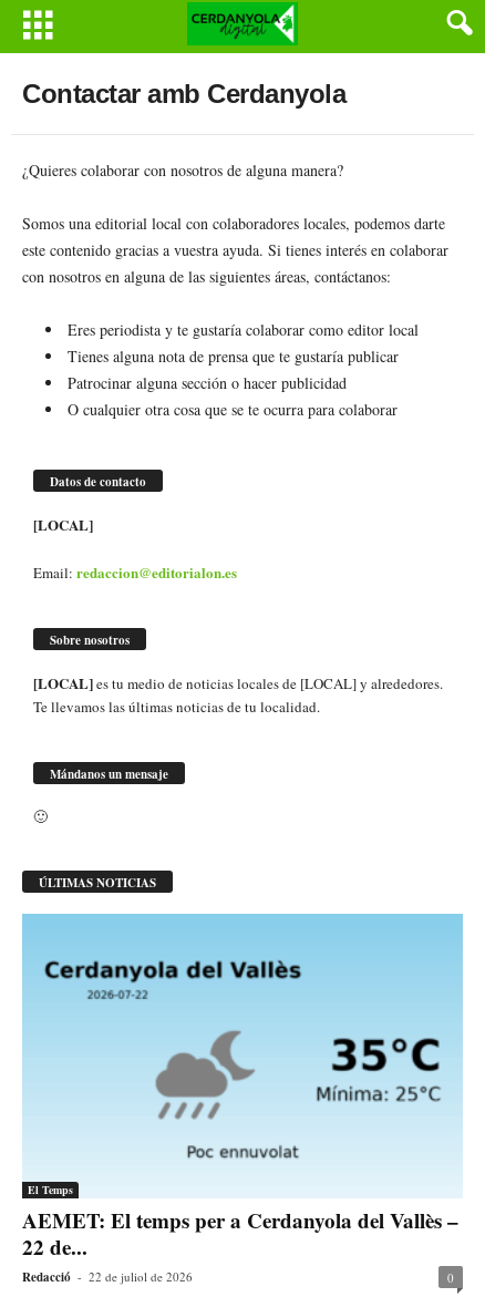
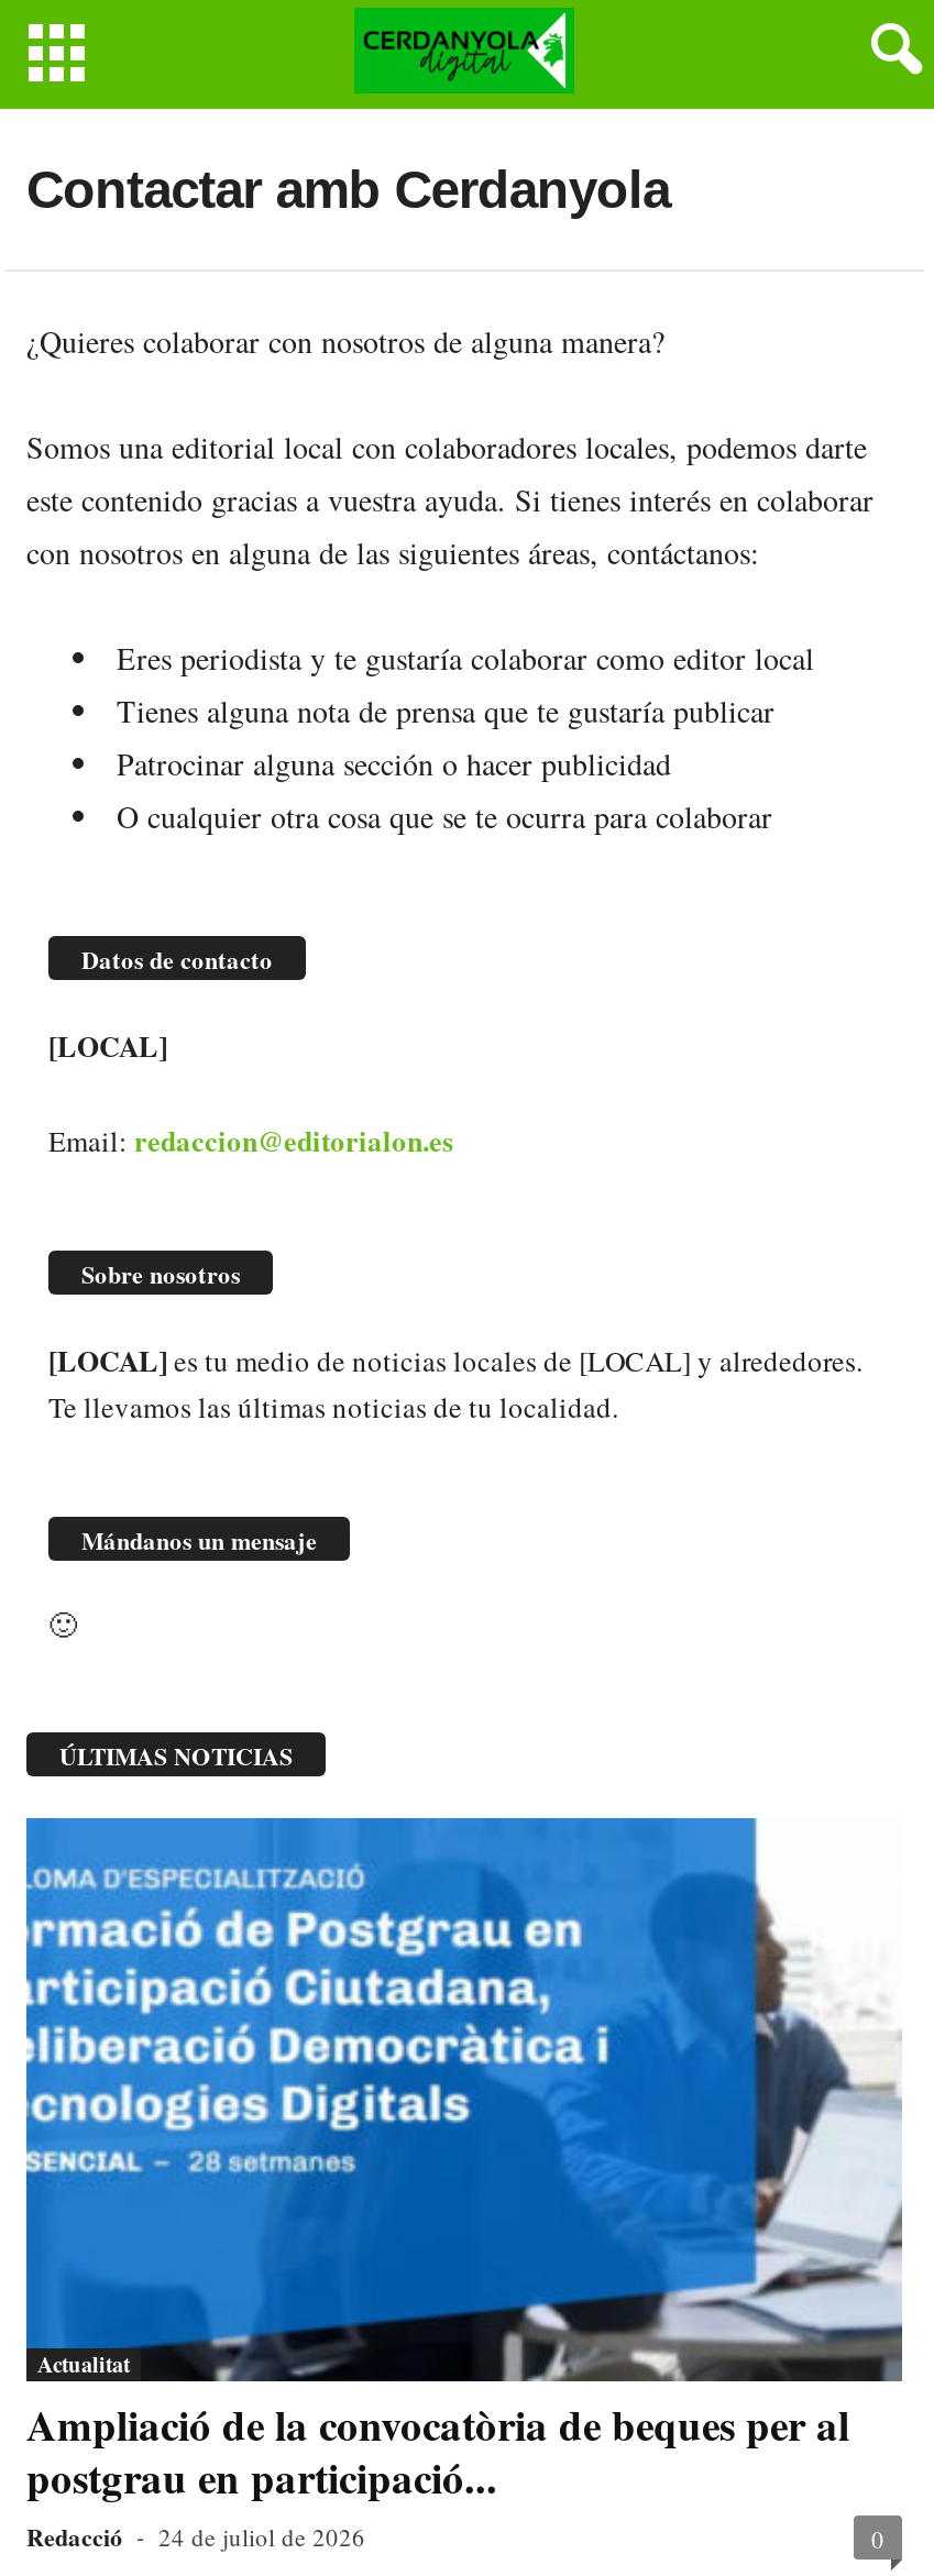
[22,913,464,1286] [image] | El Temps | AEMET: El temps per a Cerdanyola del Vallès – | 22 de... | Redacció - 22 de juliol de 2026 -> [24,1818,904,2556] [image] | Actualitat | Ampliació de la convocatòria de beques per al | postgrau en participació... | Redacció - 24 de juliol de 2026

